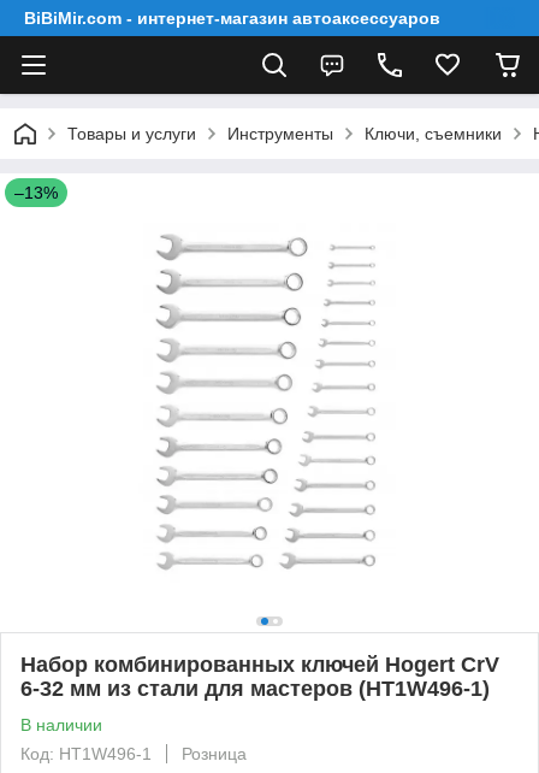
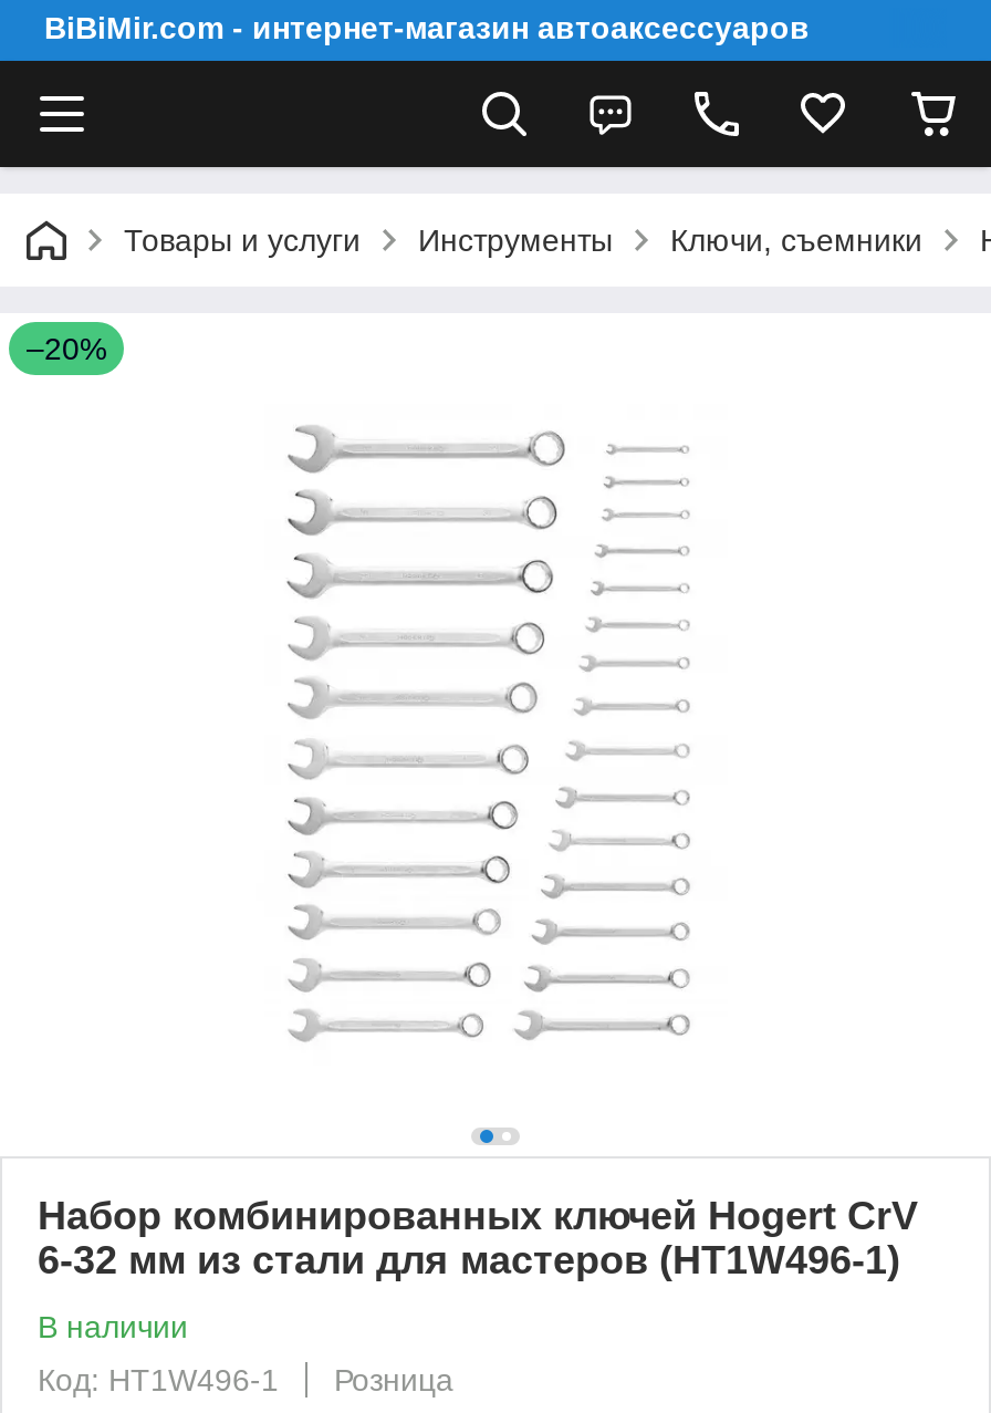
[14,183,58,202] –13% -> [27,331,106,366] –20%

